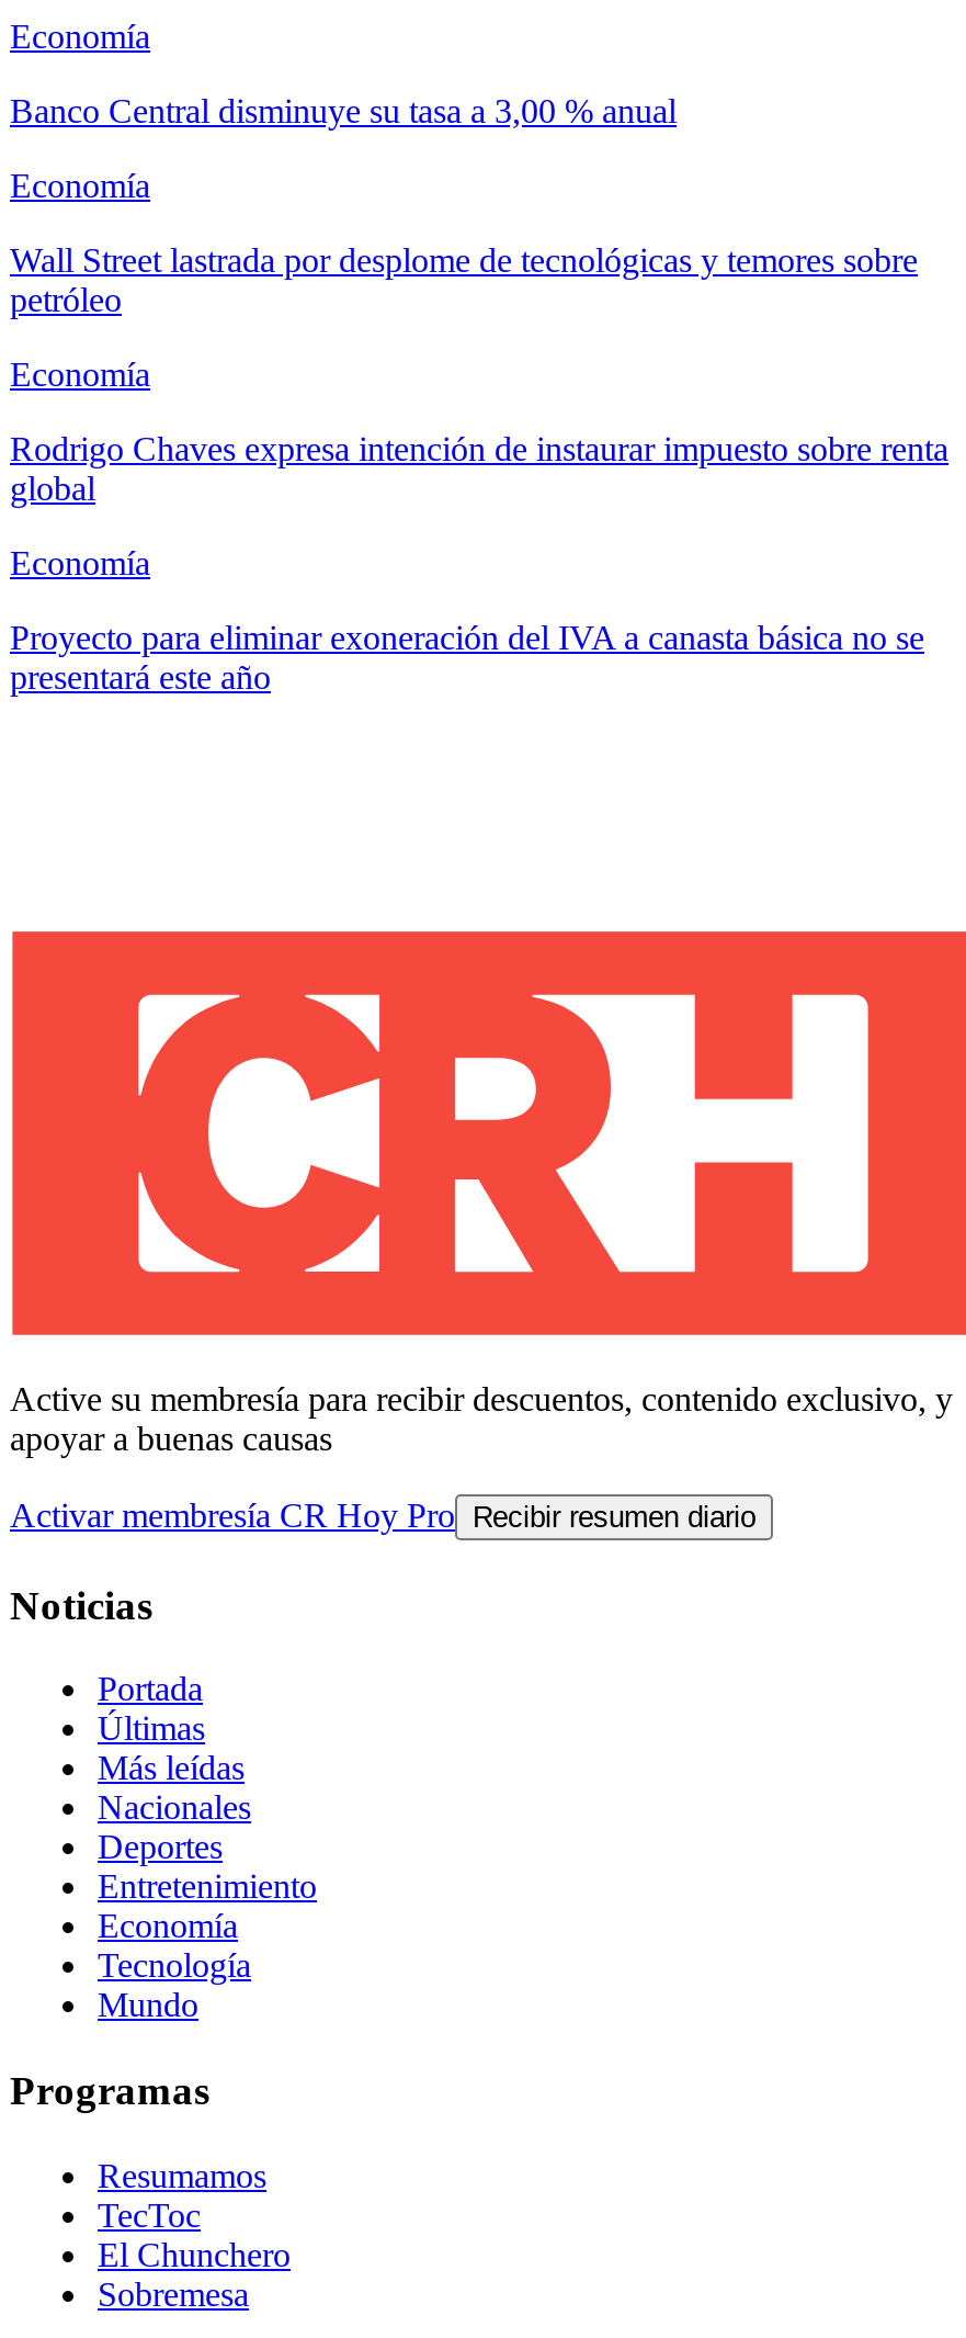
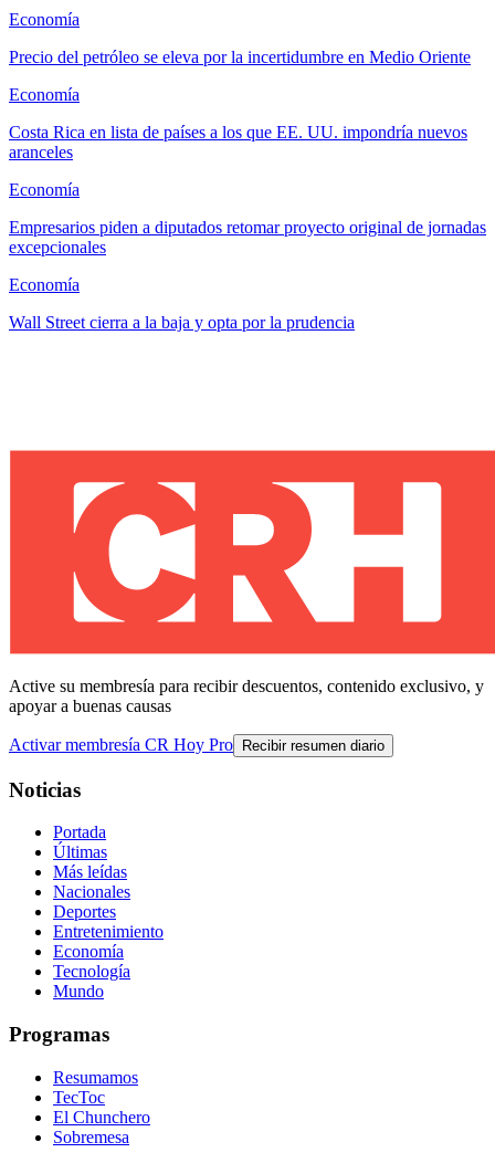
[10,92,677,129] Banco Central disminuye su tasa a 3,00 % anual -> [9,48,471,66] Precio del petróleo se eleva por la incertidumbre en Medio Oriente
[10,241,918,318] Wall Street lastrada por desplome de tecnológicas y temores sobre | petróleo -> [9,123,467,161] Costa Rica en lista de países a los que EE. UU. impondría nuevos | aranceles
[10,430,948,507] Rodrigo Chaves expresa intención de instaurar impuesto sobre renta | global -> [9,218,486,256] Empresarios piden a diputados retomar proyecto original de jornadas | excepcionales
[10,619,924,696] Proyecto para eliminar exoneración del IVA a canasta básica no se | presentará este año -> [9,313,355,332] Wall Street cierra a la baja y opta por la prudencia

